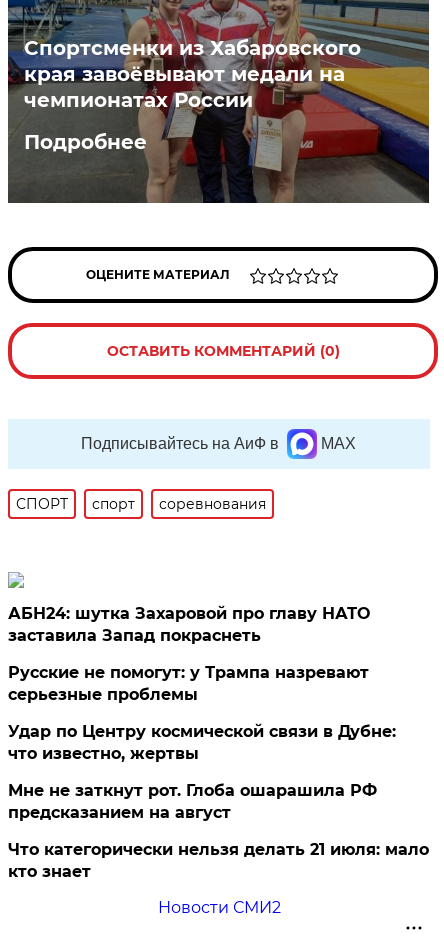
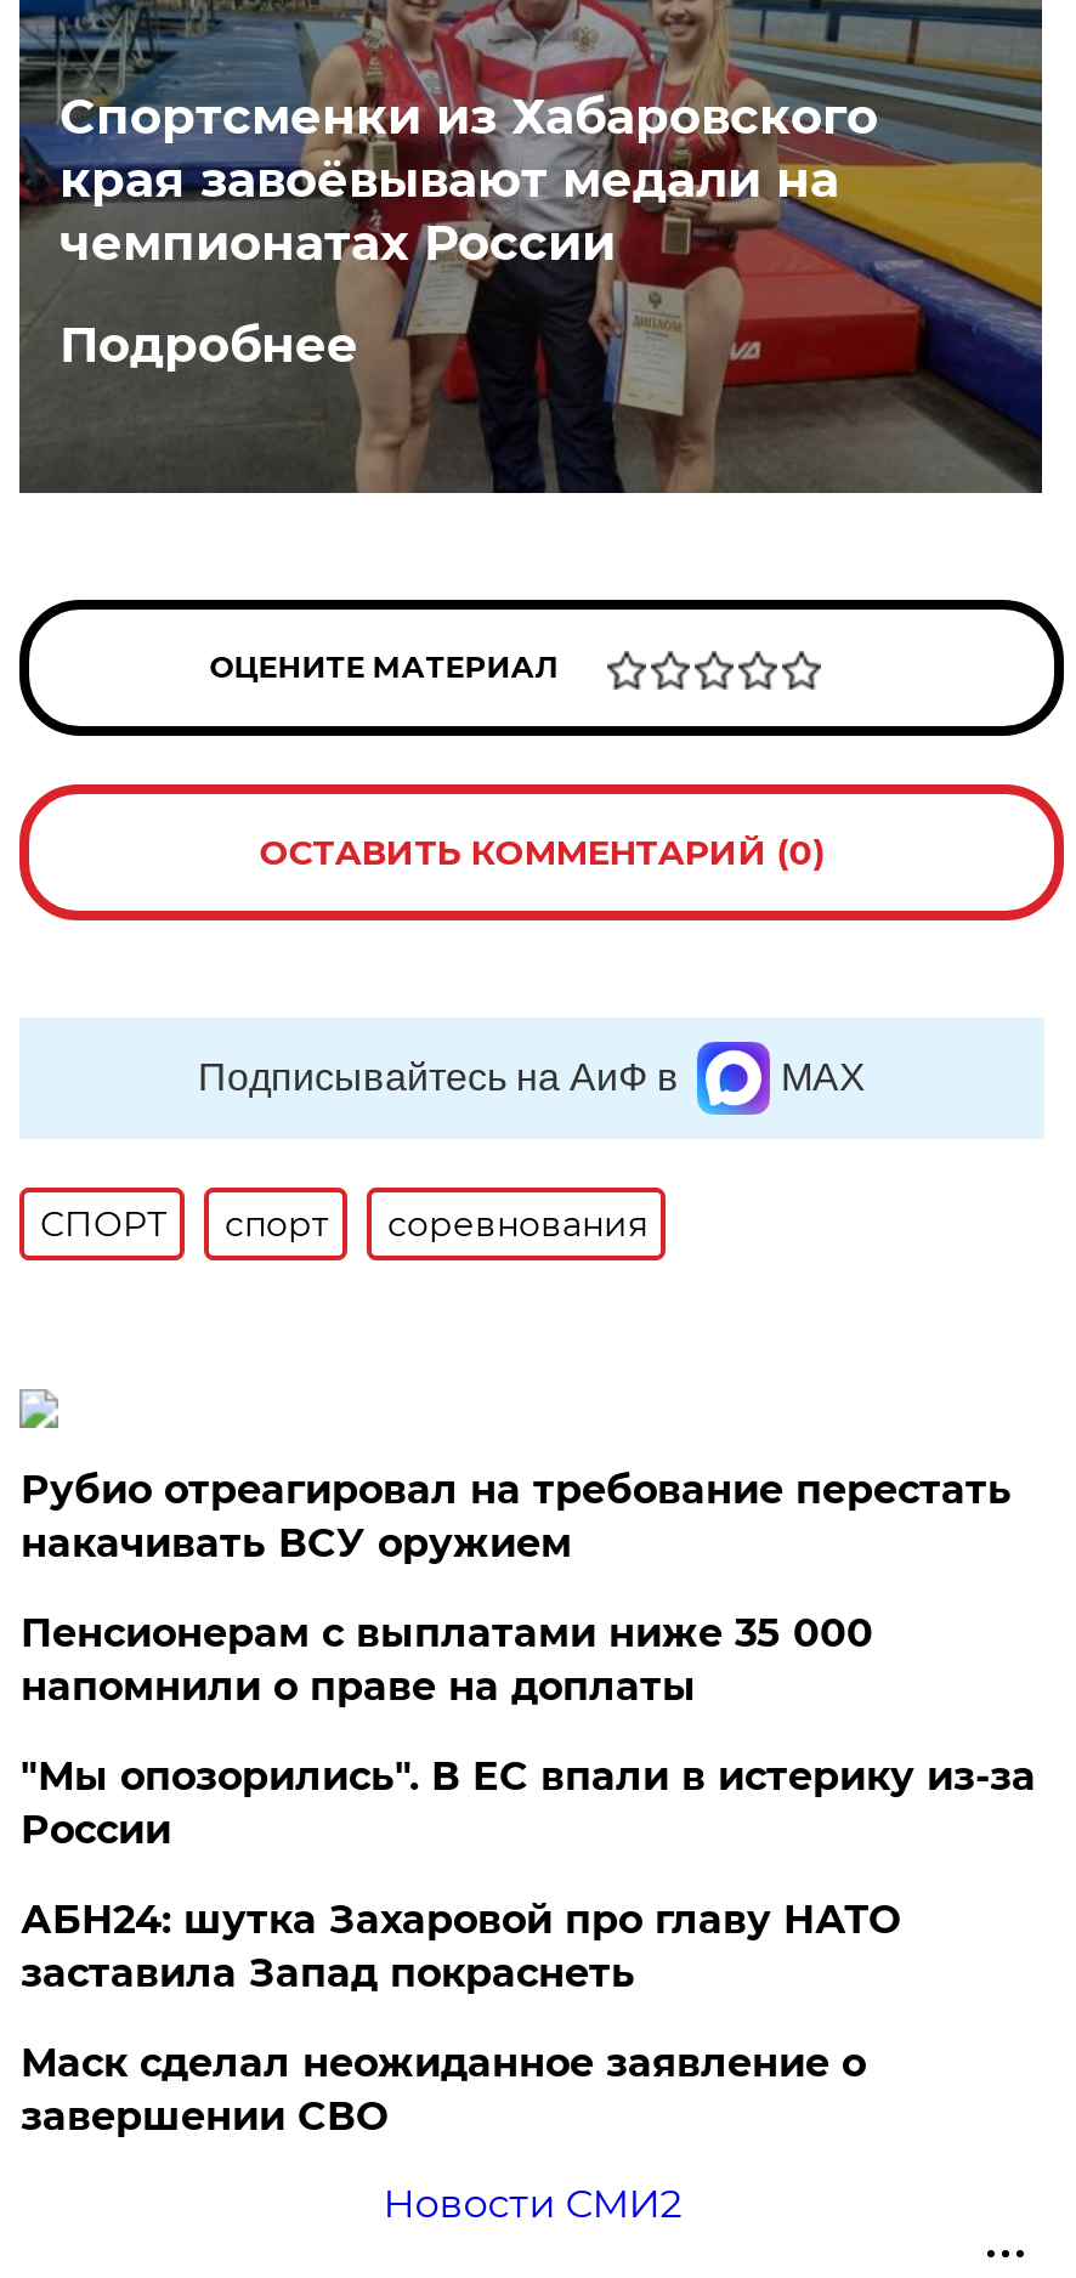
none -> [20,1467,1036,1853] Рубио отреагировал на требование перестать | накачивать ВСУ оружием | Пенсионерам с выплатами ниже 35 000 | напомнили о праве на доплаты | "Мы опозорились". В ЕС впали в истерику из-за | России
moved [8,604,370,645] -> [20,1897,900,1997]: АБН24: шутка Захаровой про главу НАТО | заставила Запад покраснеть
[8,663,429,881] Русские не помогут: у Трампа назревают | серьезные проблемы | Удар по Центру космической связи в Дубне: | что известно, жертвы | Мне не заткнут рот. Глоба ошарашила РФ | предсказанием на август | Что категорически нельзя делать 21 июля: мало | кто знает -> [20,2040,866,2140] Маск сделал неожиданное заявление о | завершении СВО

